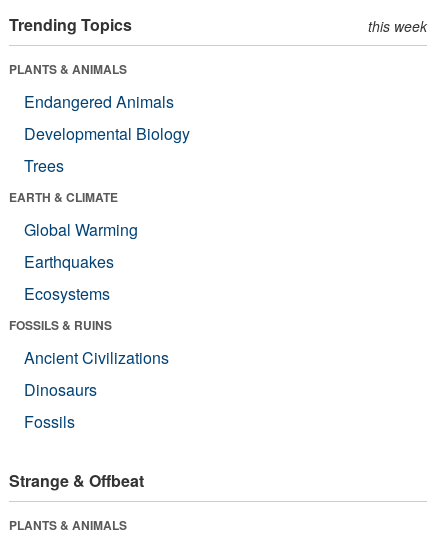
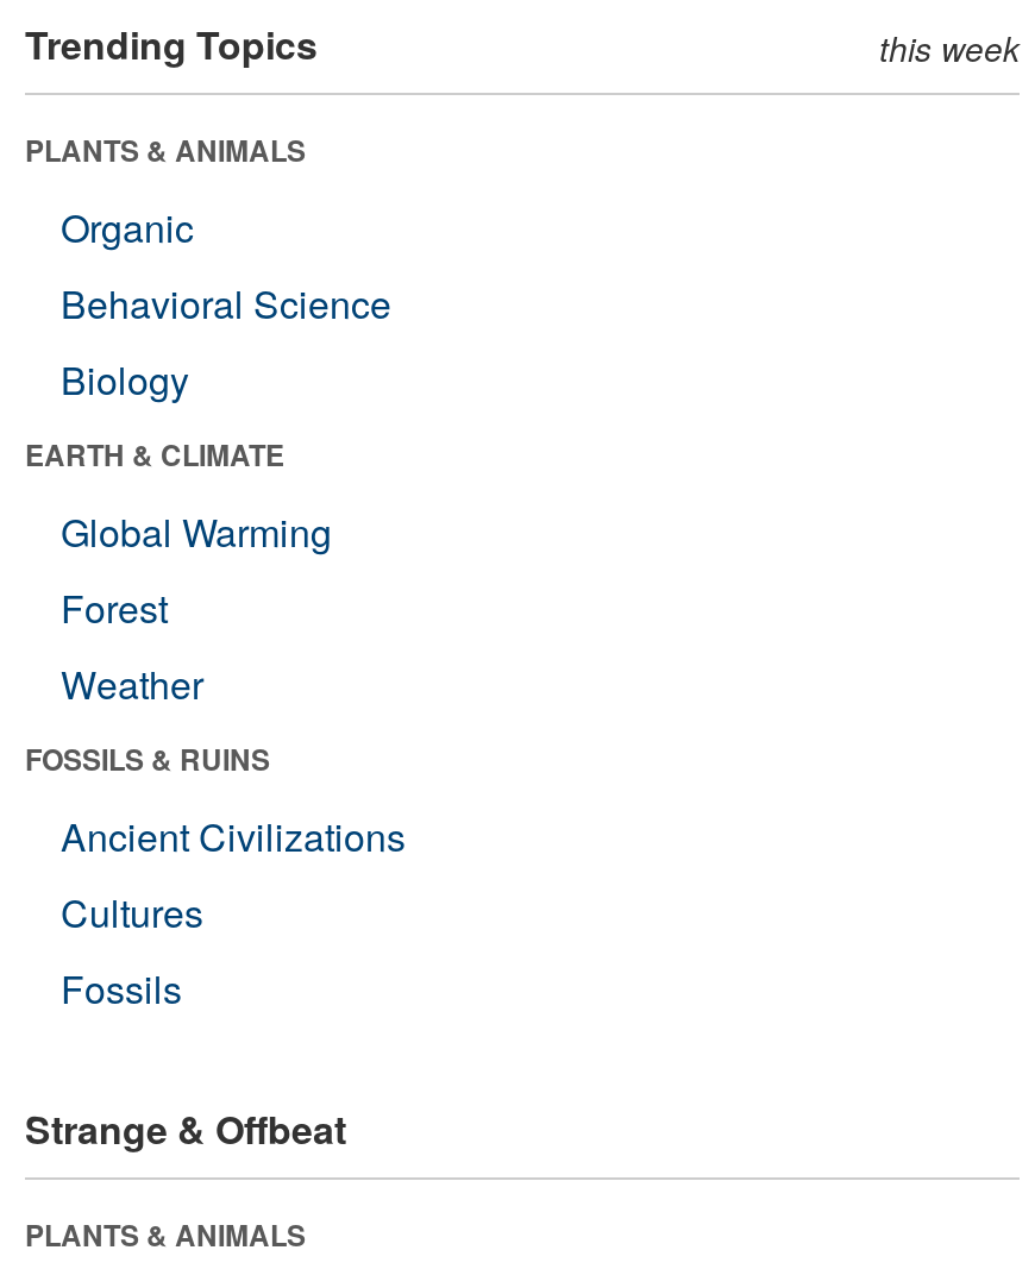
[24,90,190,177] Endangered Animals | Developmental Biology | Trees -> [61,199,391,406] Organic | Behavioral Science | Biology
[24,250,114,305] Earthquakes | Ecosystems -> [61,580,203,711] Forest | Weather
[24,378,97,401] Dinosaurs -> [61,884,203,939] Cultures

